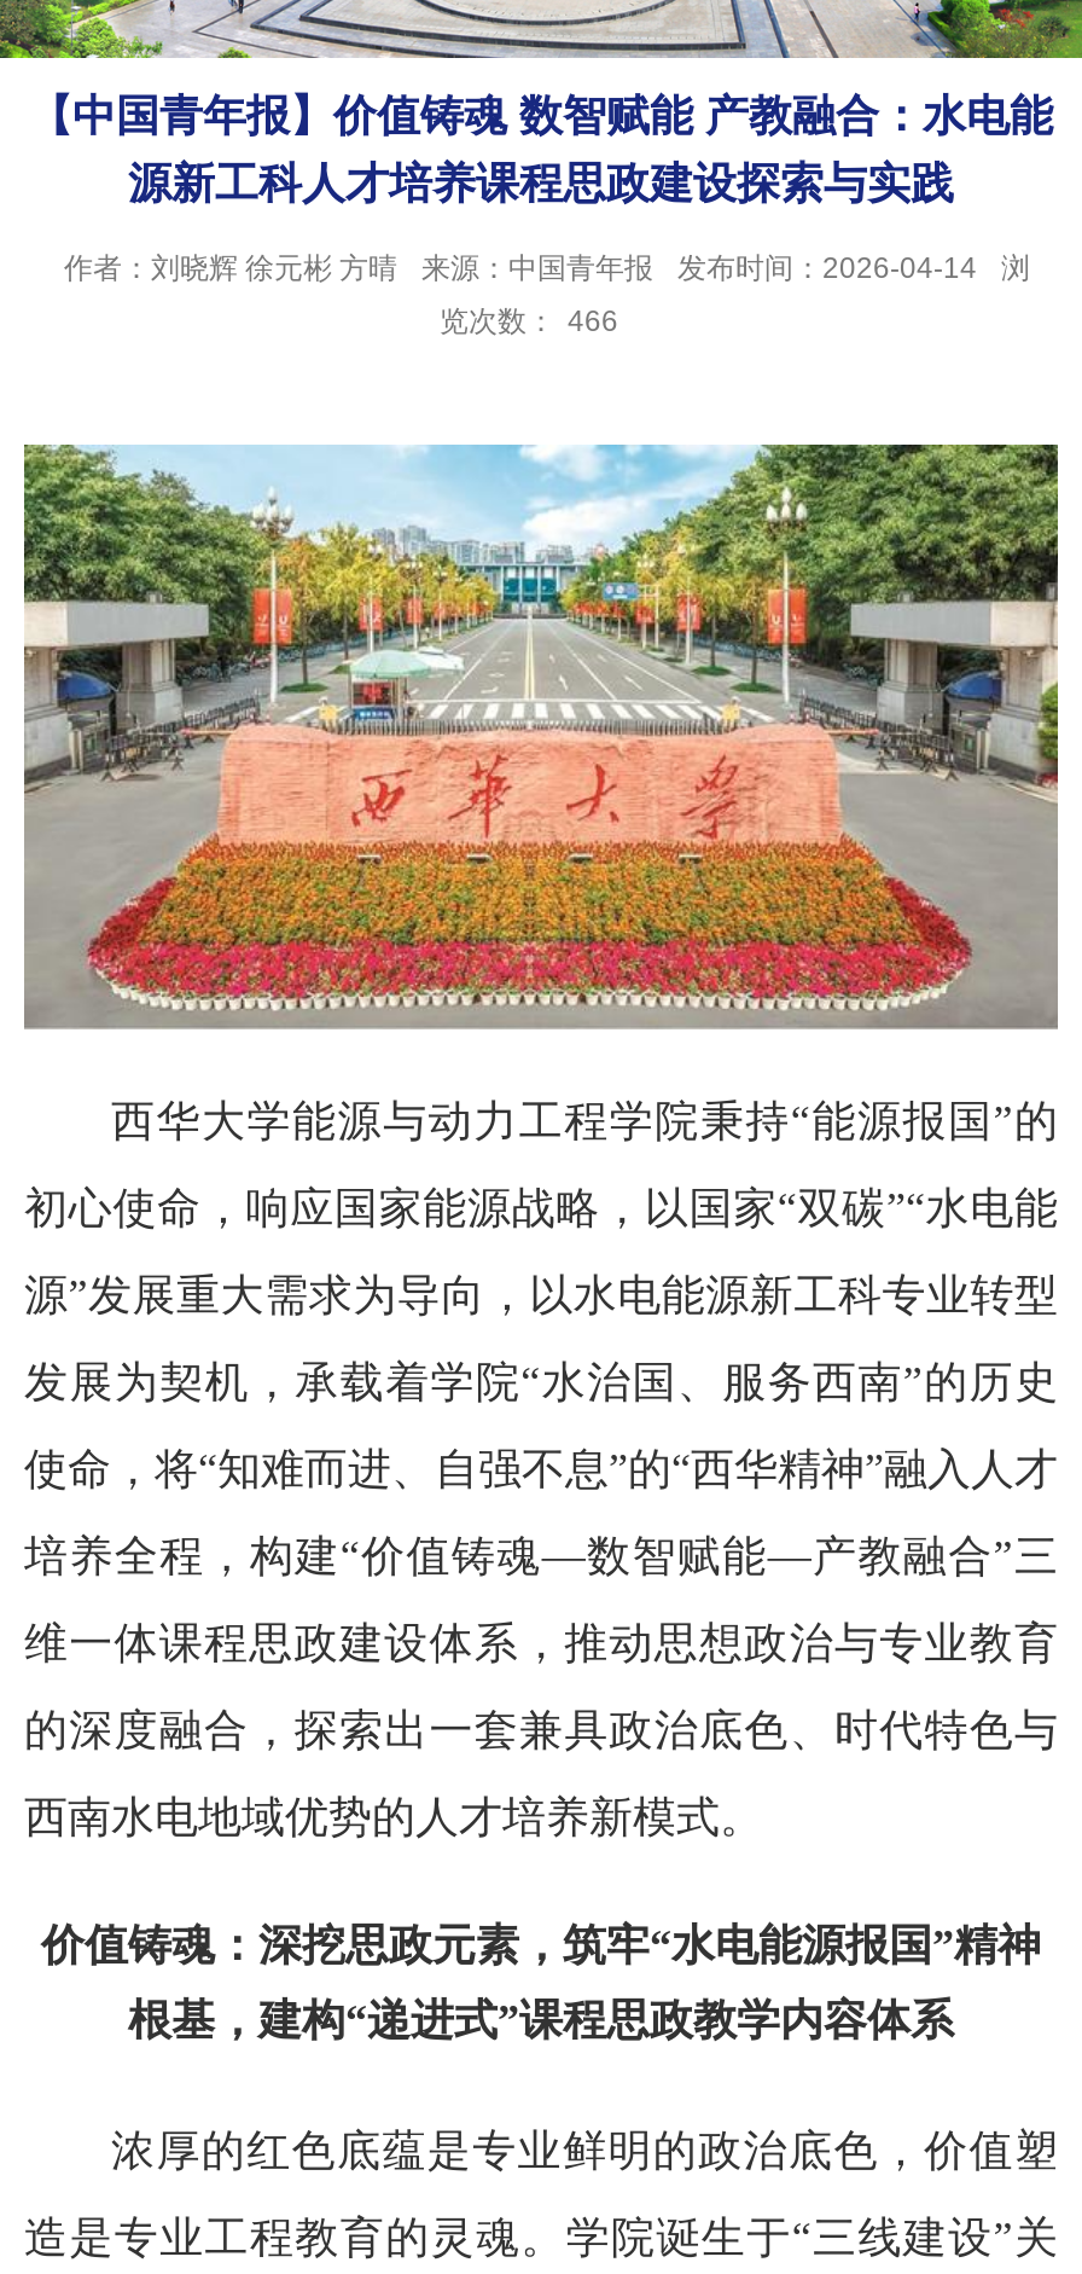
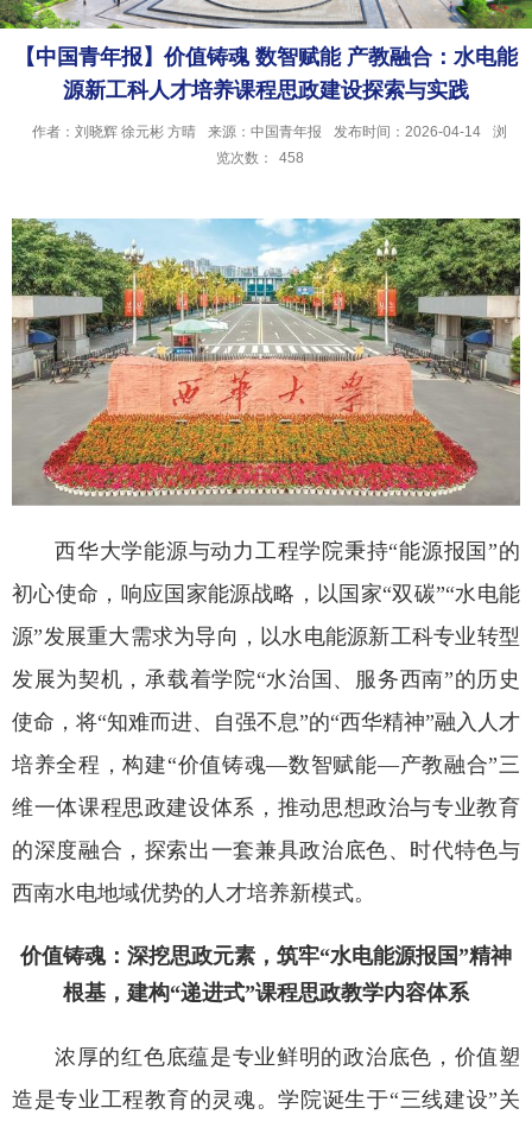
[440,304,618,338] 览次数： 466 -> [216,150,304,166] 览次数： 458

